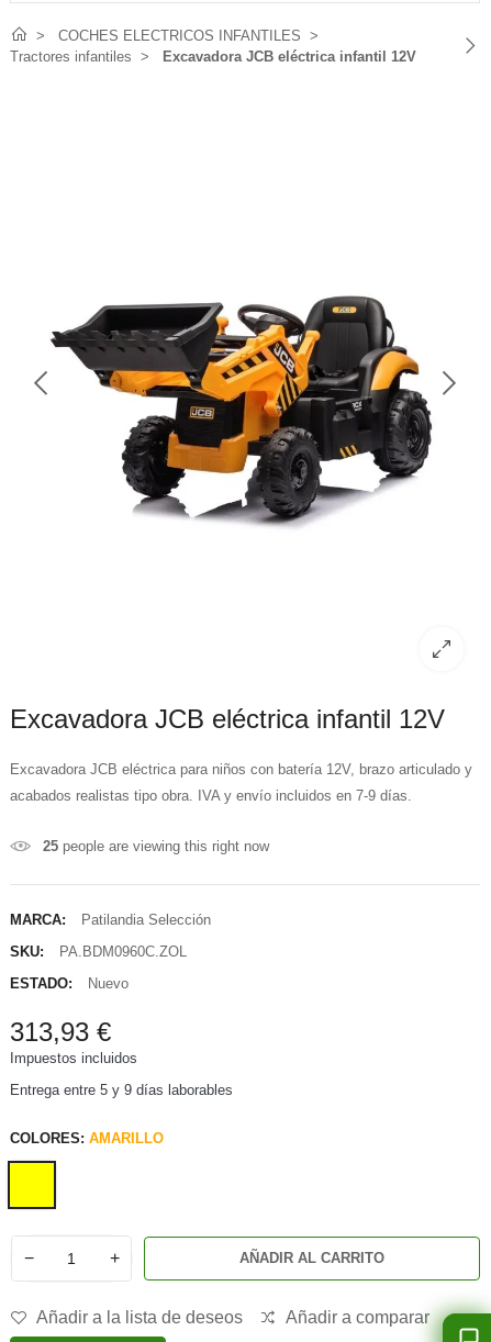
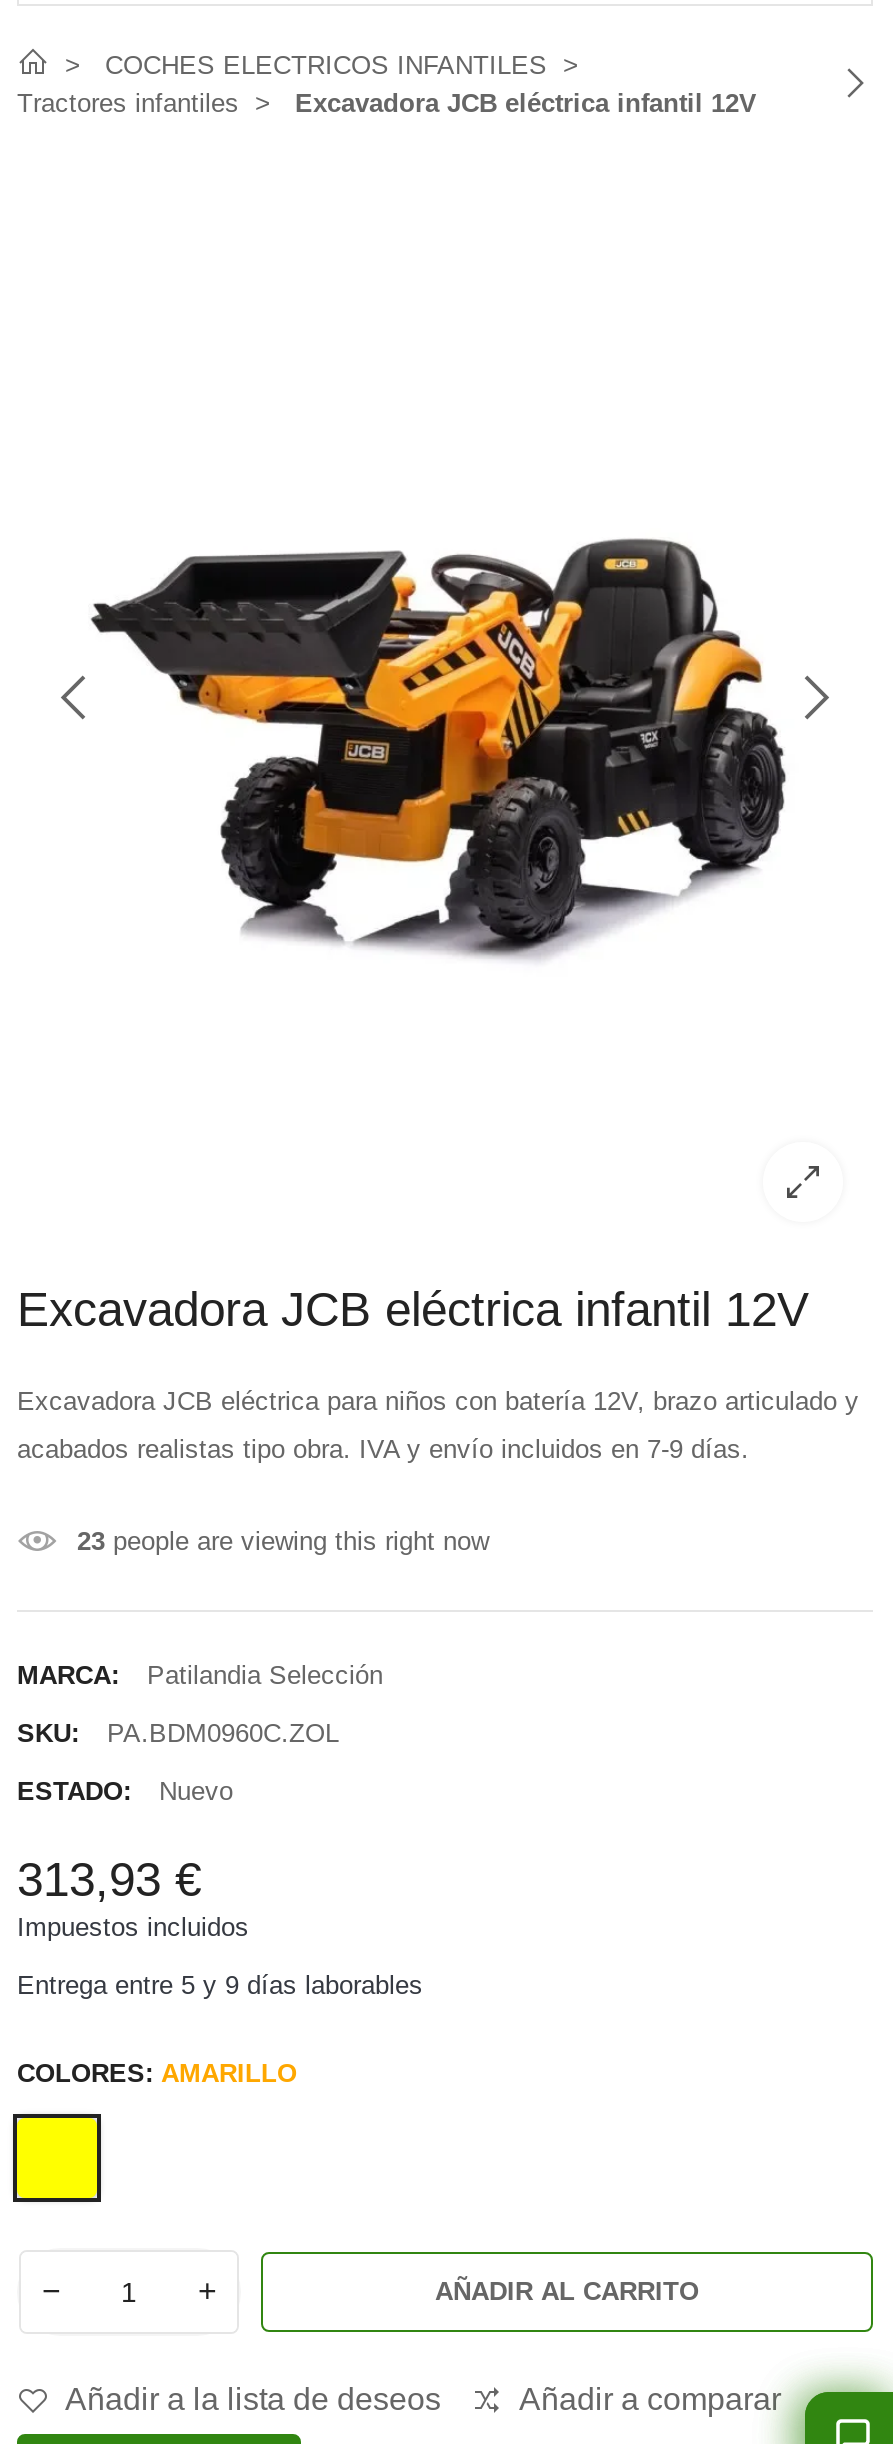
[43,838,269,855] 25 people are viewing this right now -> [77,1527,489,1557] 23 people are viewing this right now

